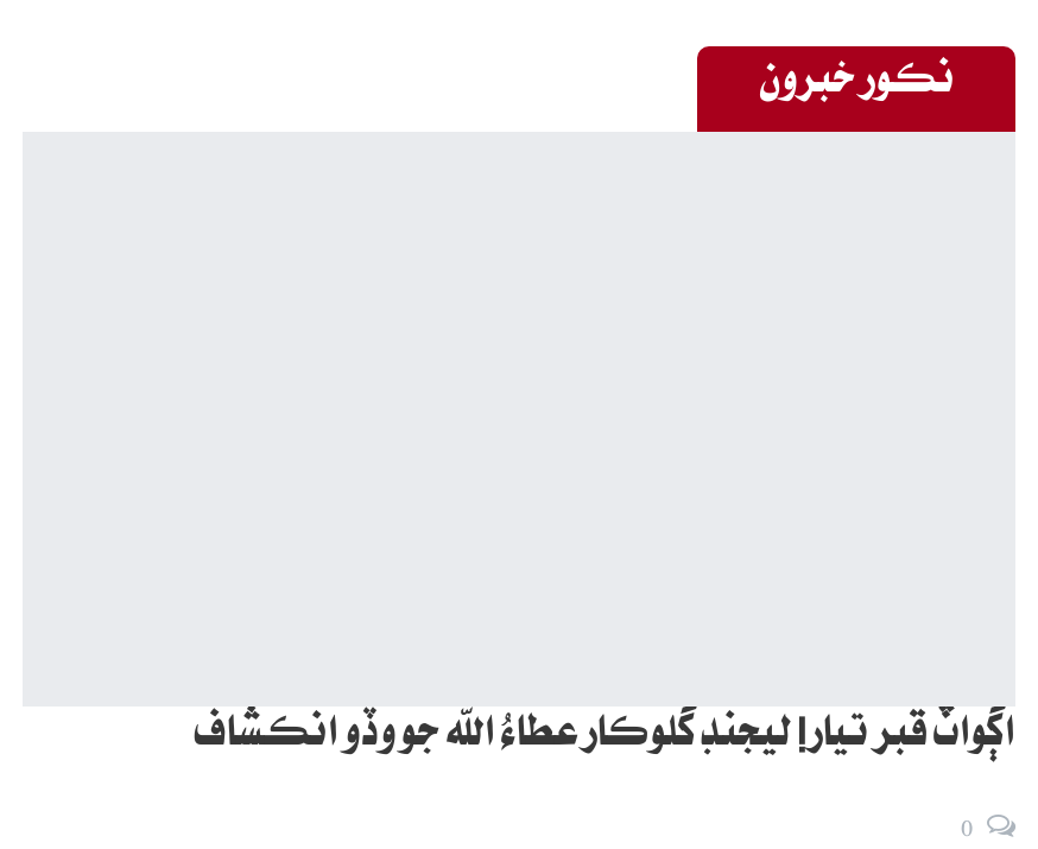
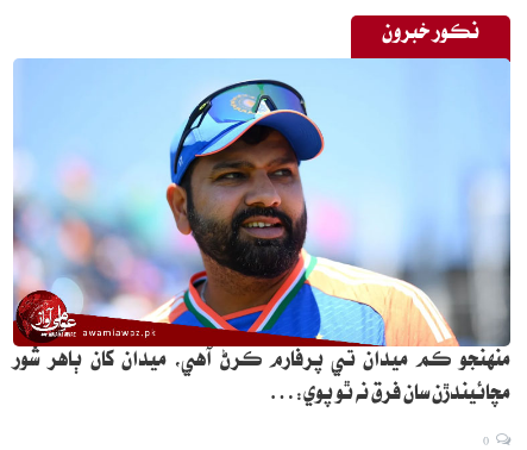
none -> [12,58,512,342] [image]
[194,714,1015,766] اڳواٽ قبر تيار! ليجنڊ گلوڪار عطاءُ الله جو وڏو انڪشاف -> [13,350,510,410] منهنجو ڪم ميدان تي پرفارم ڪرڻ آهي، ميدان کان ٻاهر شور | مچائيندڙن سان فرق نه ٿو پوي:…

